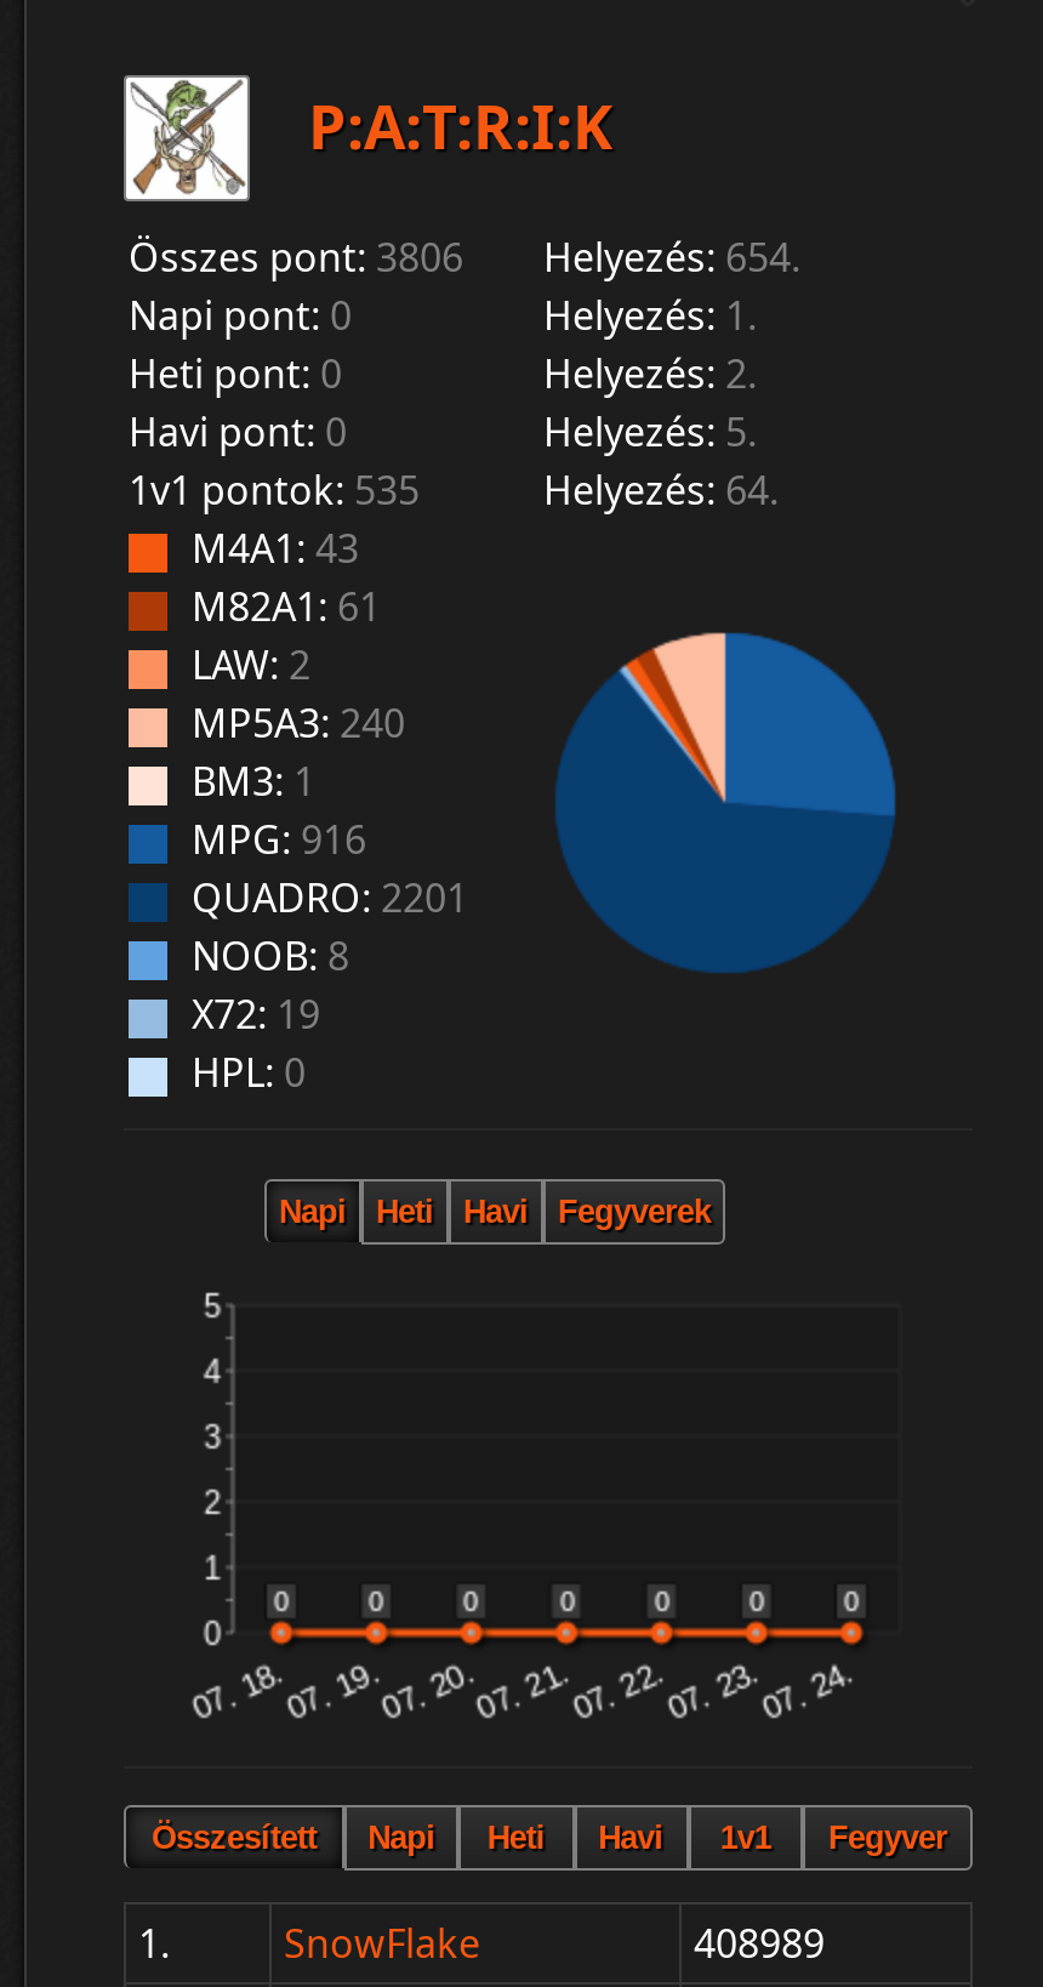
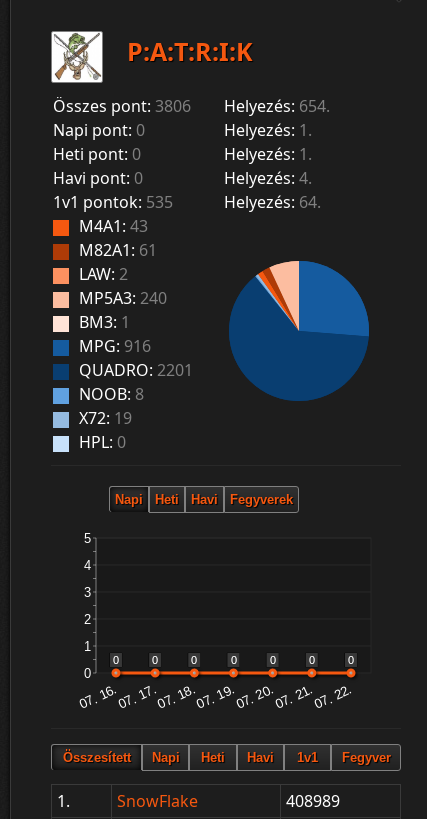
[543,347,757,400] Helyezés: 2. -> [224,143,312,165] Helyezés: 1.
[543,405,757,459] Helyezés: 5. -> [224,167,312,189] Helyezés: 4.

